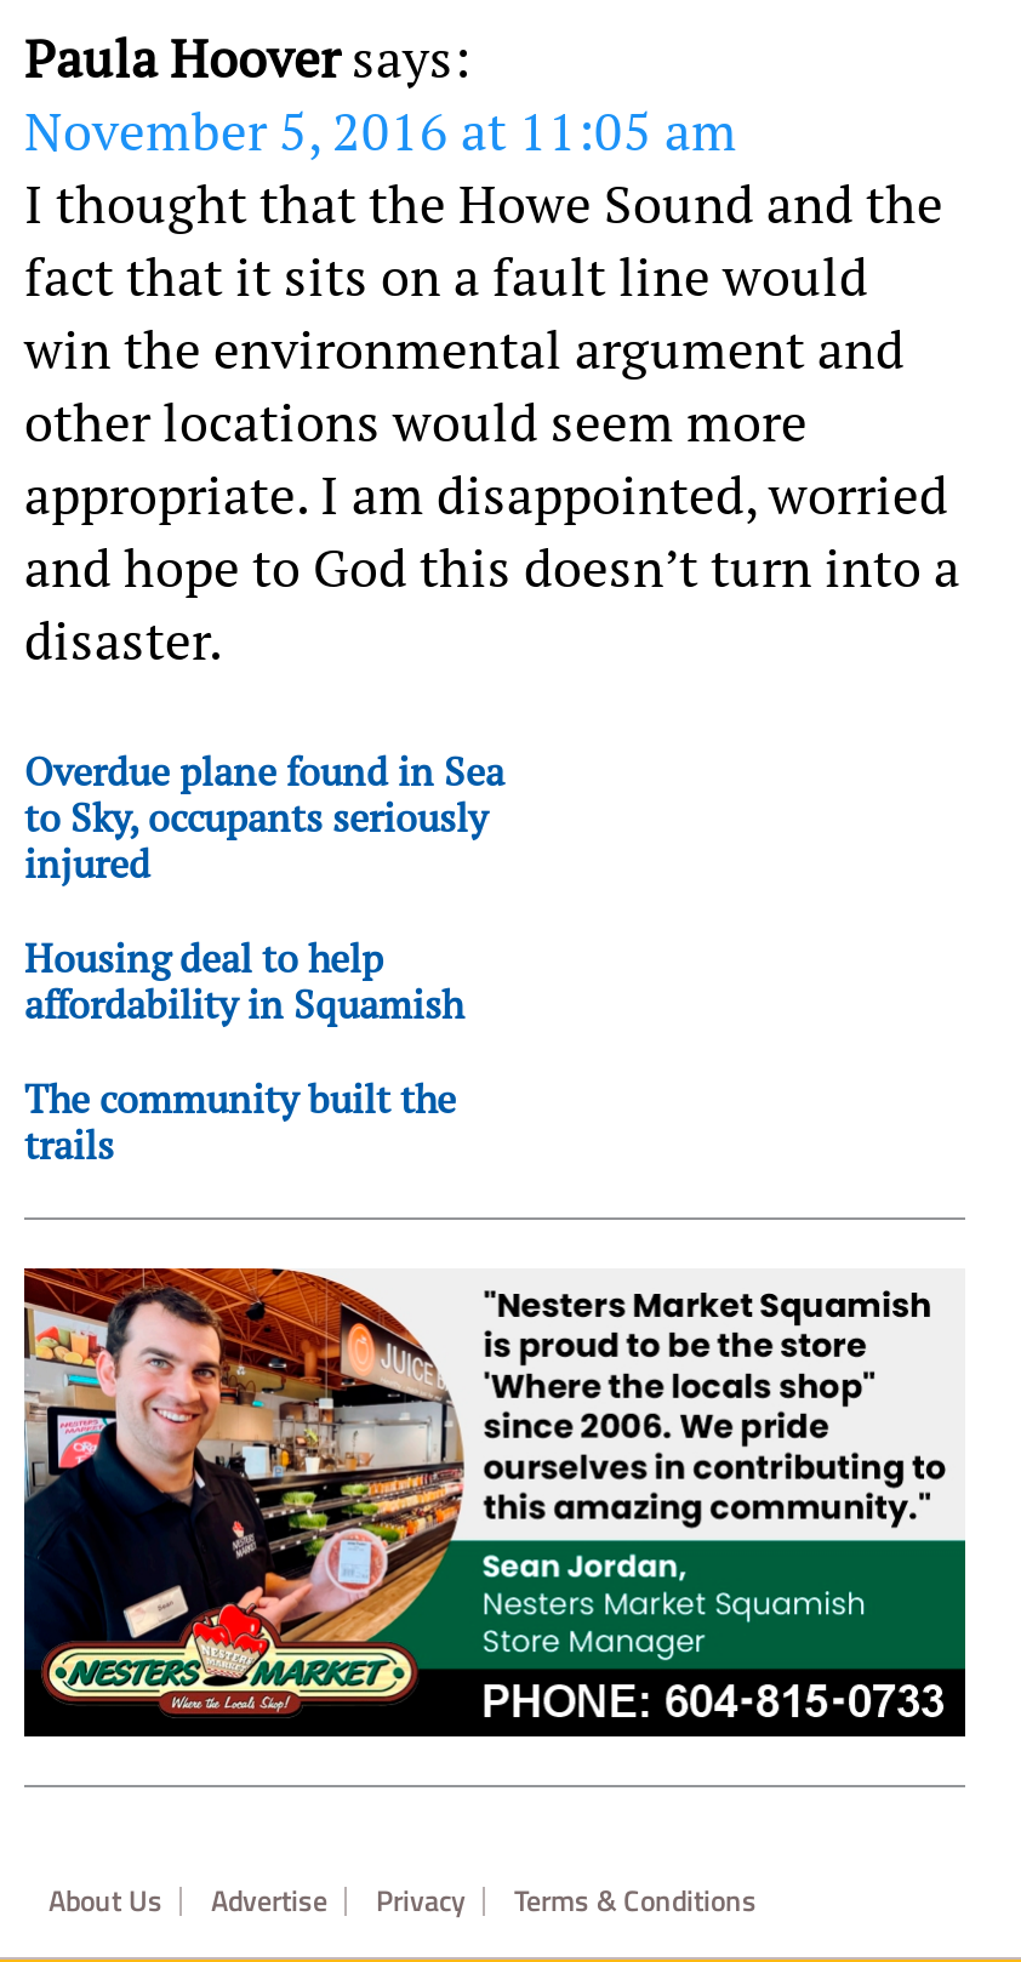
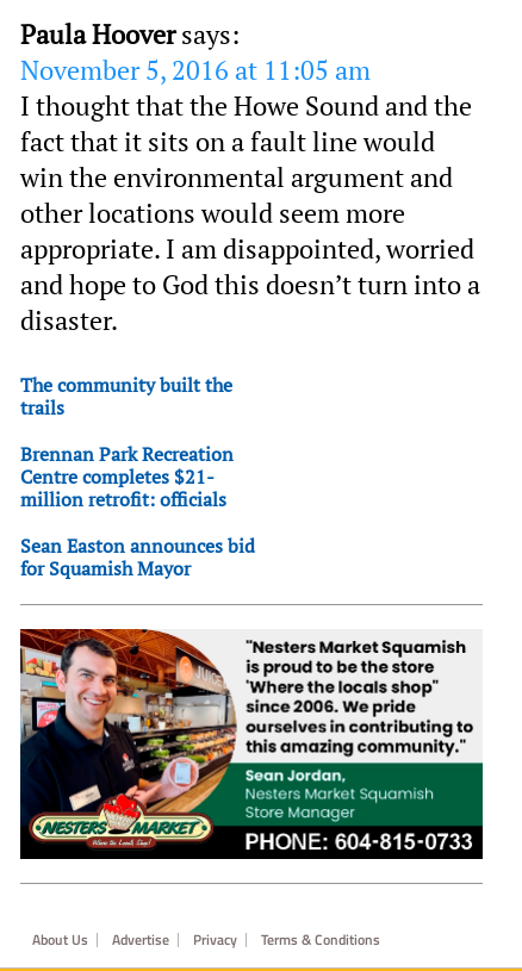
[24,744,504,1030] Overdue plane found in Sea | to Sky, occupants seriously | injured | Housing deal to help | affordability in Squamish -> none
moved [24,1071,456,1170] -> [20,371,232,420]: The community built the | trails
none -> [20,440,255,581] Brennan Park Recreation | Centre completes $21- | million retrofit: officials | Sean Easton announces bid | for Squamish Mayor

